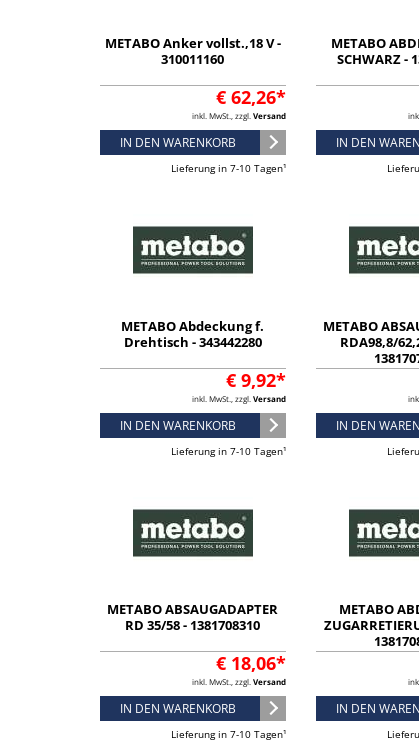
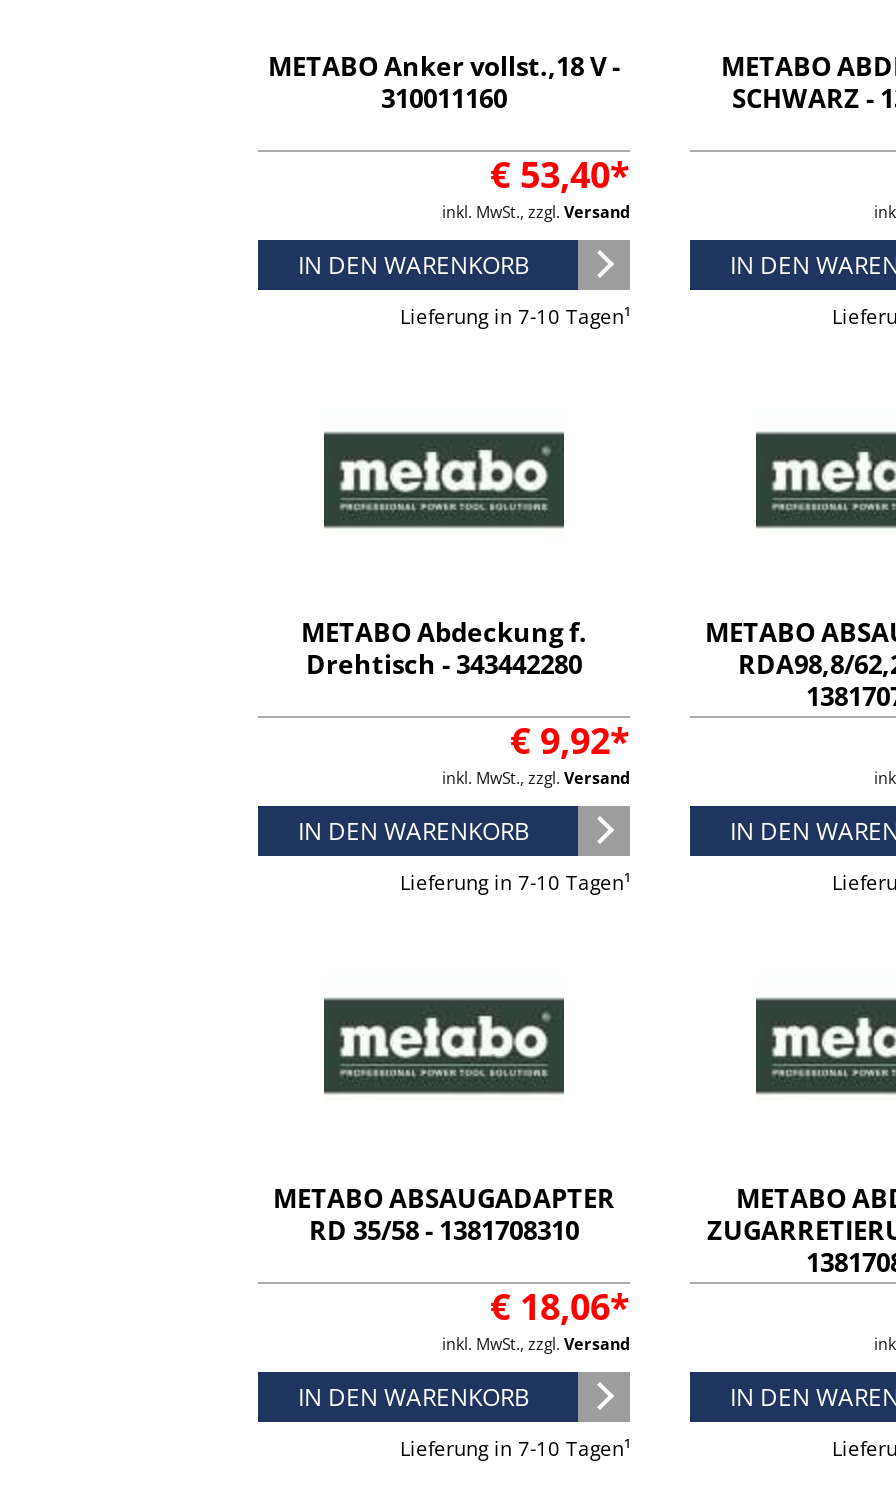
[216,85,286,109] € 62,26* -> [490,150,630,198] € 53,40*

